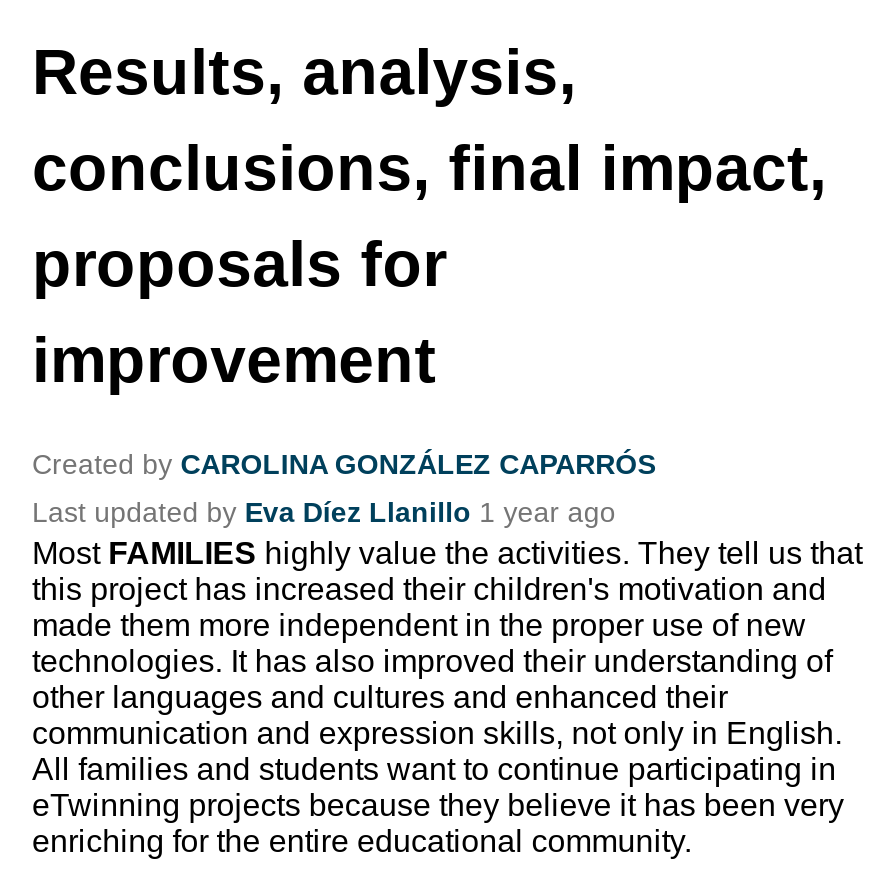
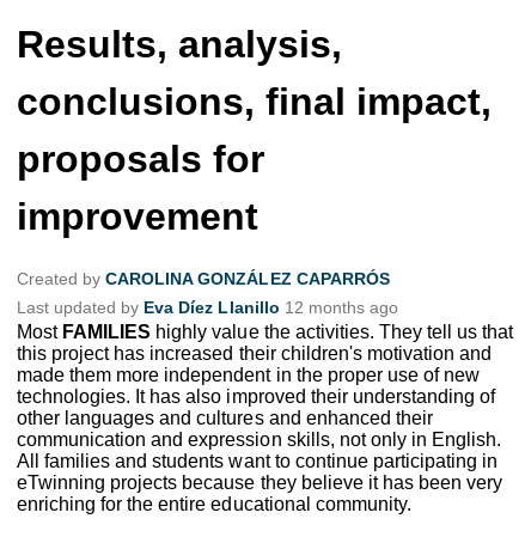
[32,496,616,528] Last updated by Eva Díez Llanillo 1 year ago -> [17,298,398,317] Last updated by Eva Díez Llanillo 12 months ago

